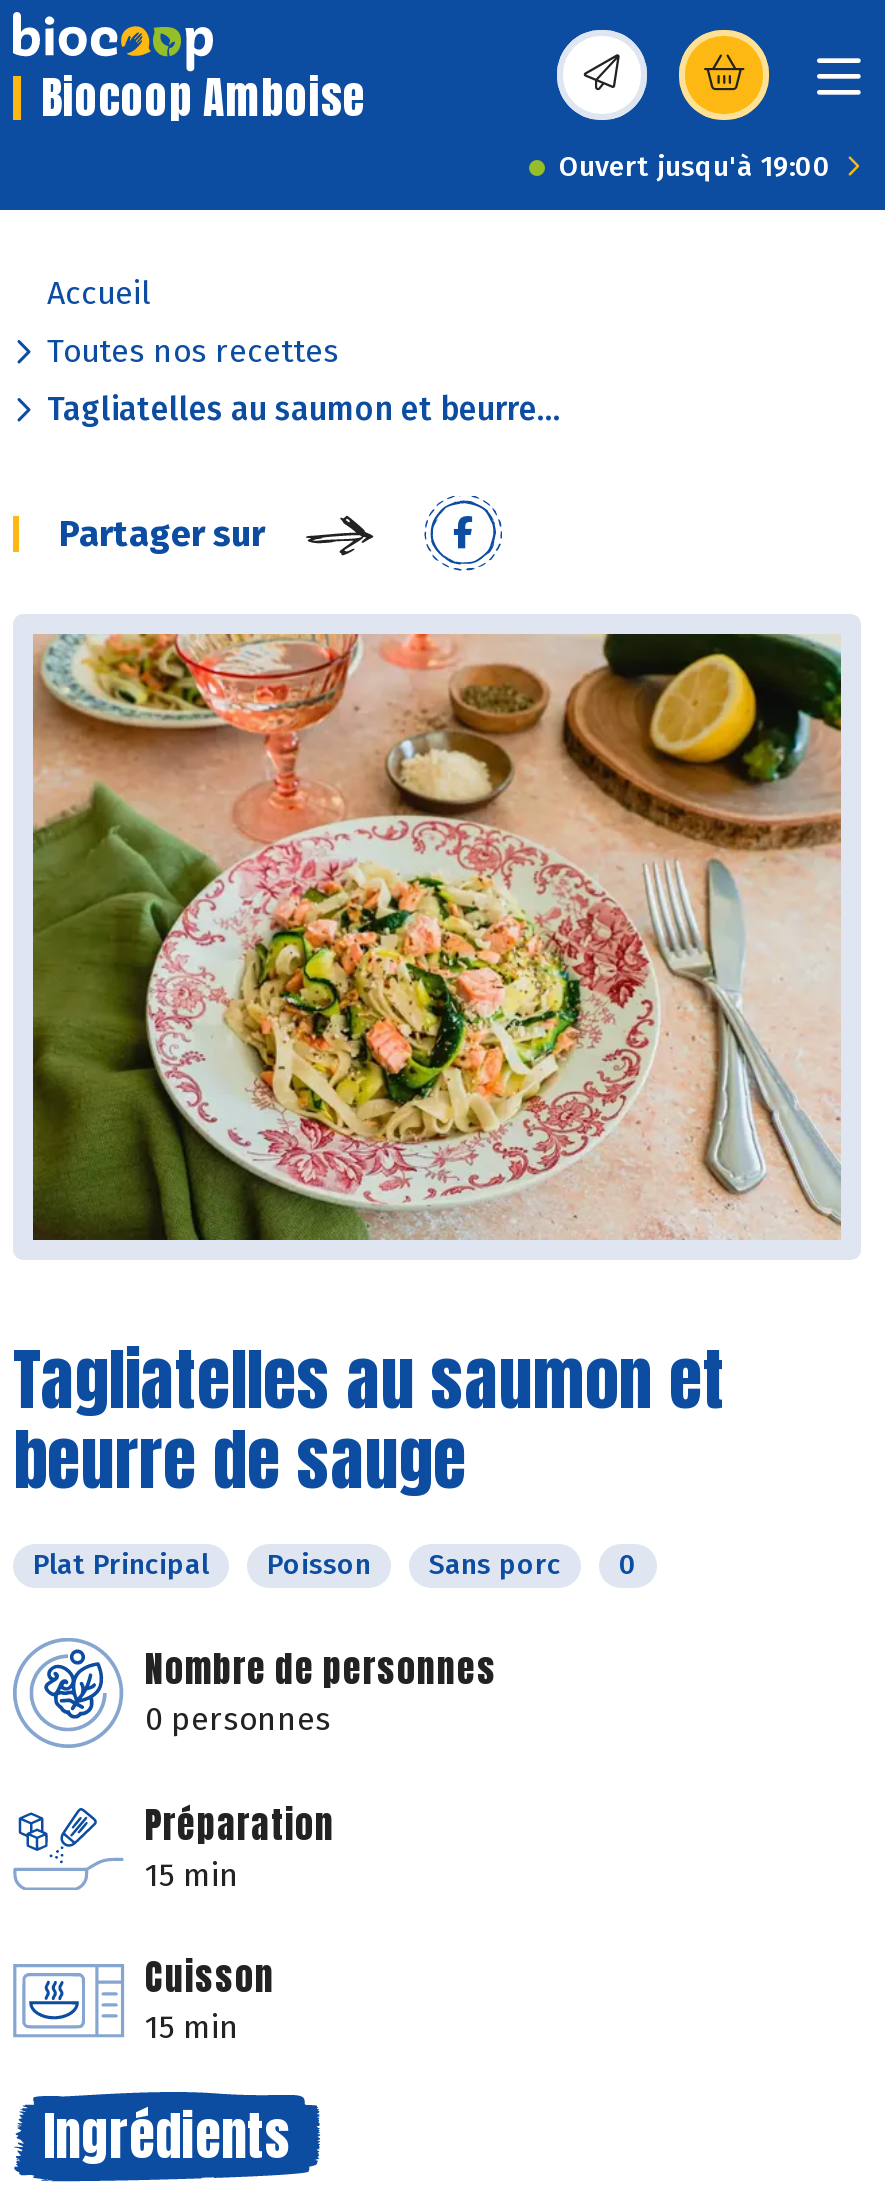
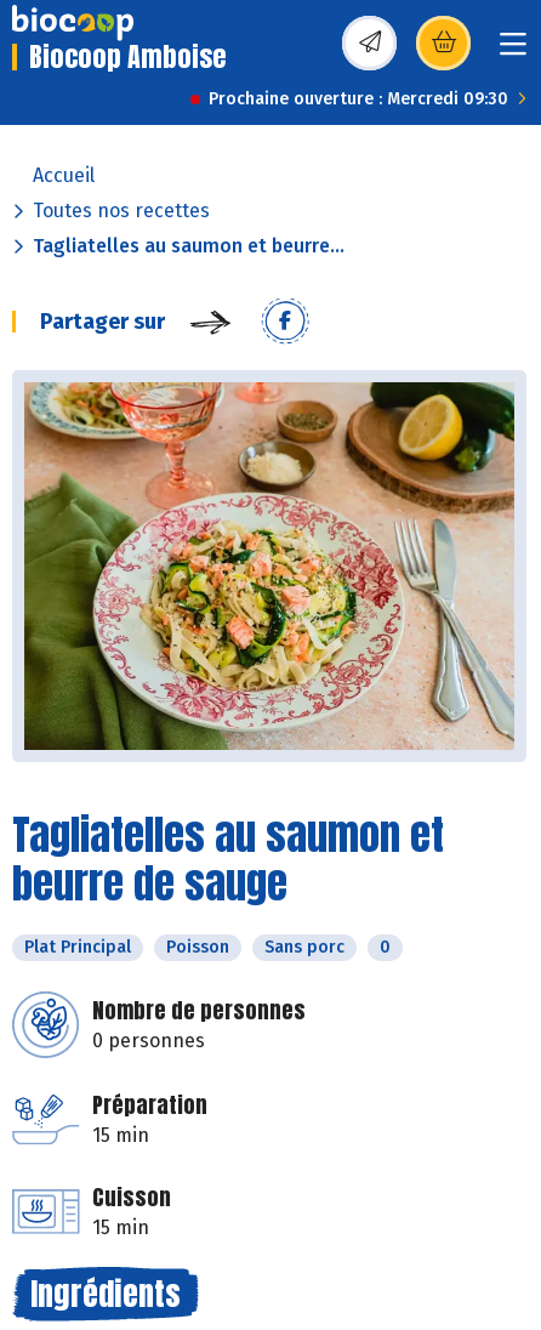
[559,150,831,184] Ouvert jusqu'à 19:00 -> [209,89,508,109] Prochaine ouverture : Mercredi 09:30

